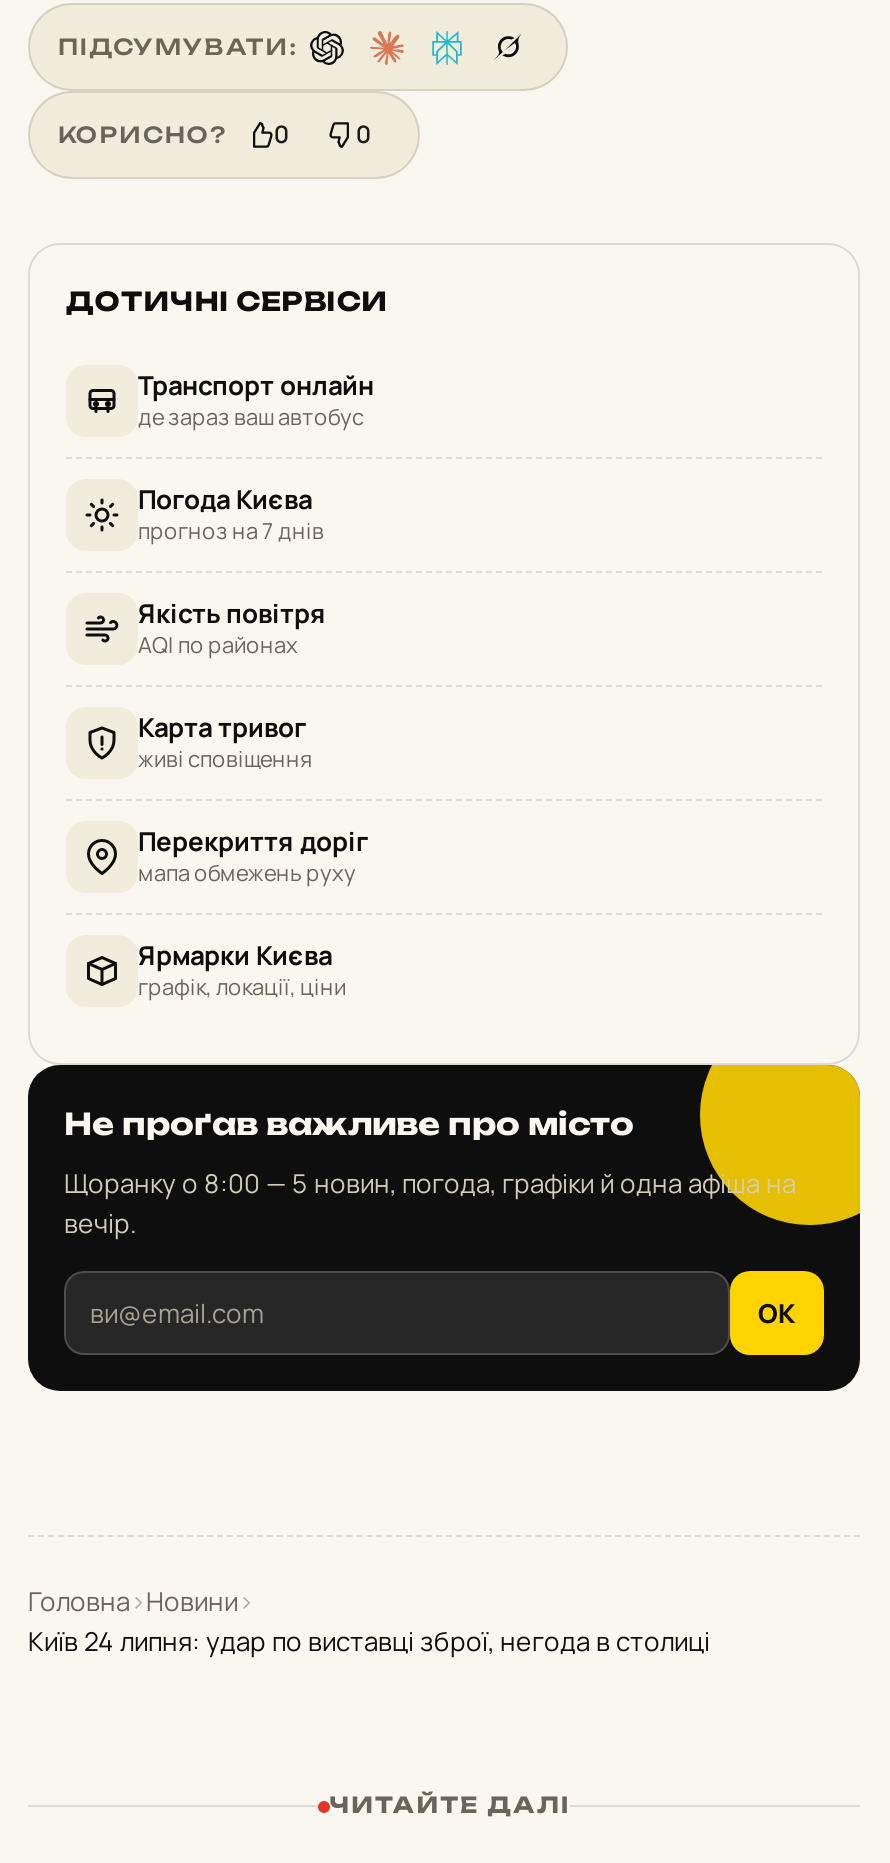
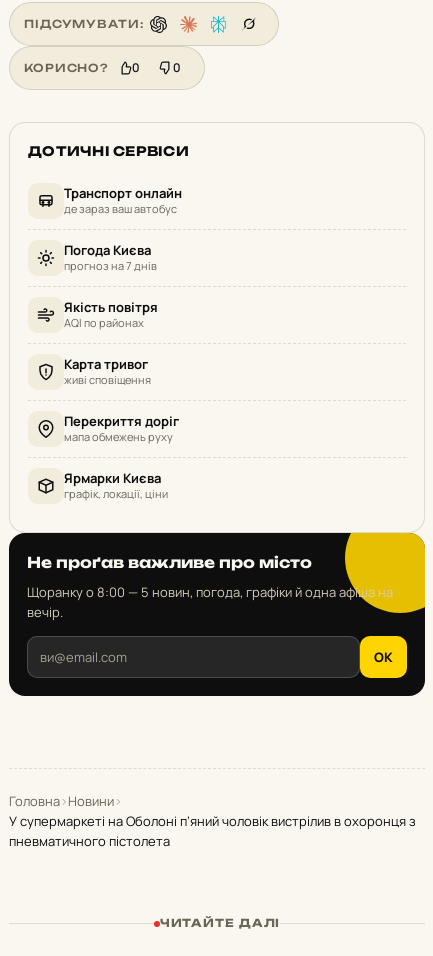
[28,1623,710,1659] Київ 24 липня: удар по виставці зброї, негода в столиці -> [9,812,416,850] У супермаркеті на Оболоні п’яний чоловік вистрілив в охоронця з | пневматичного пістолета

